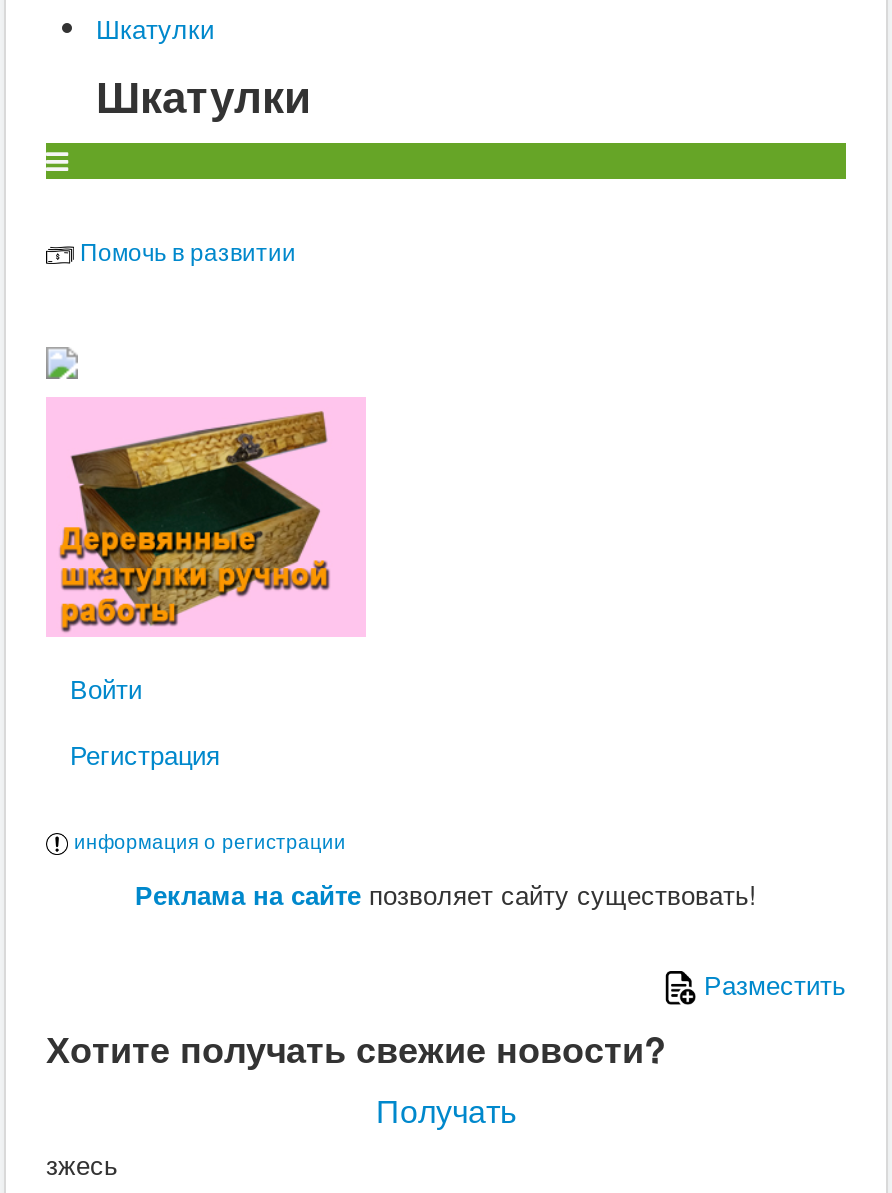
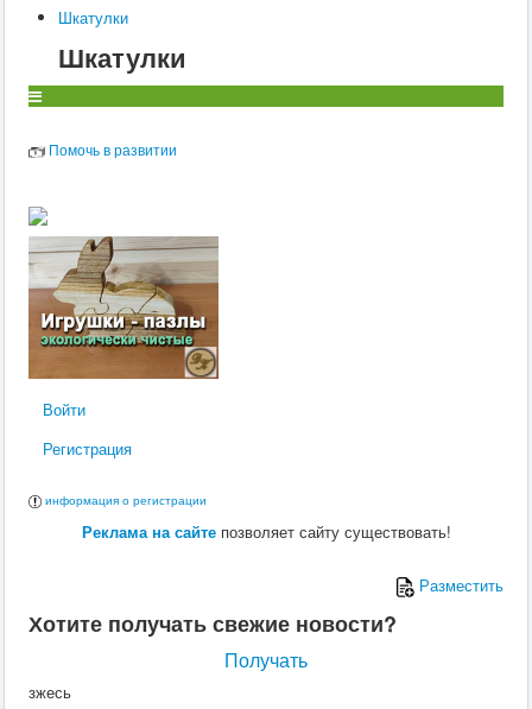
[46,397,366,637] [image] -> [27,235,220,380] [image]

